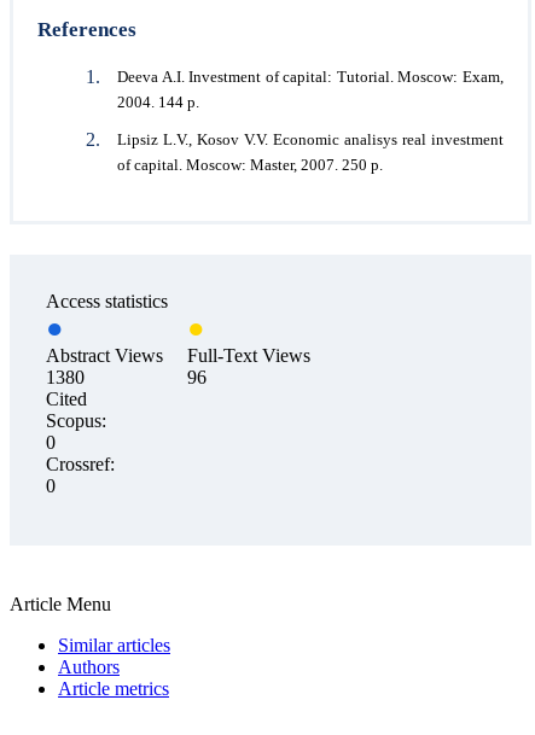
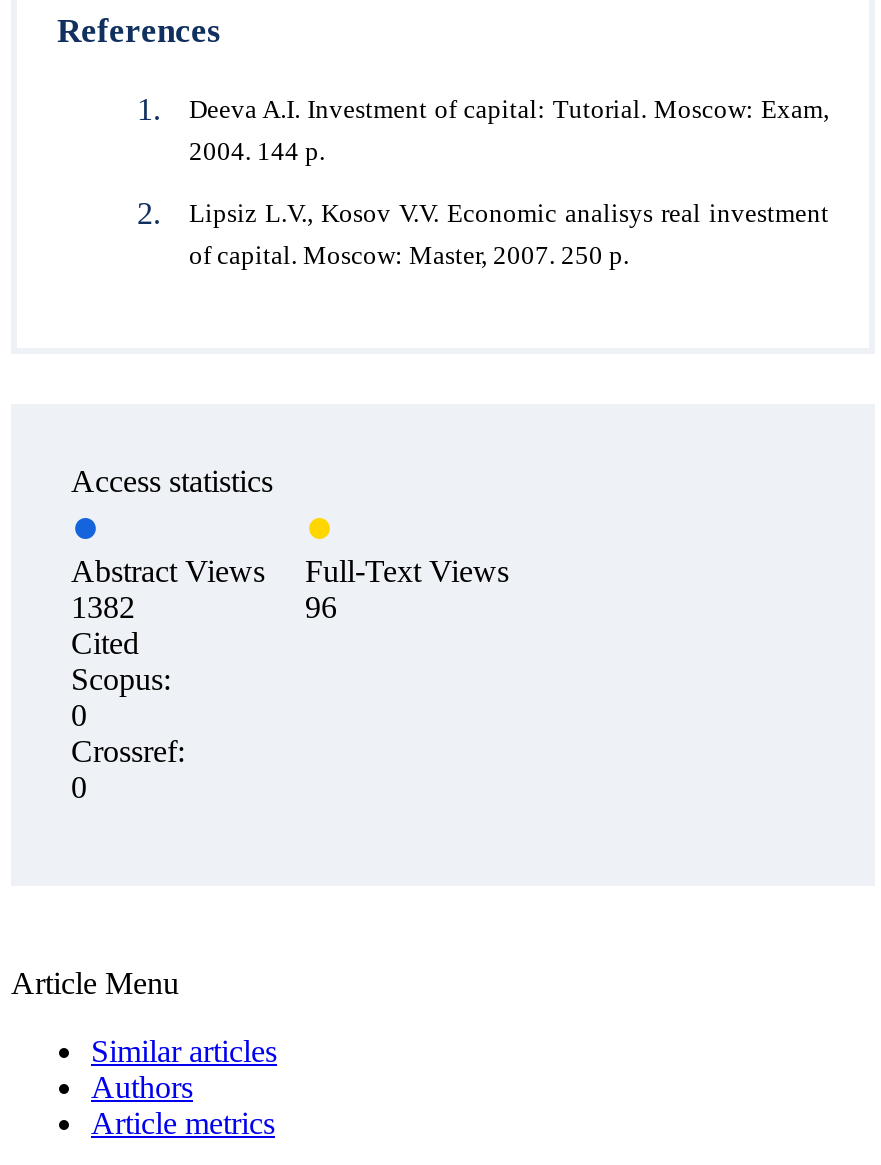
[46,367,85,388] 1380 -> [71,590,135,624] 1382

